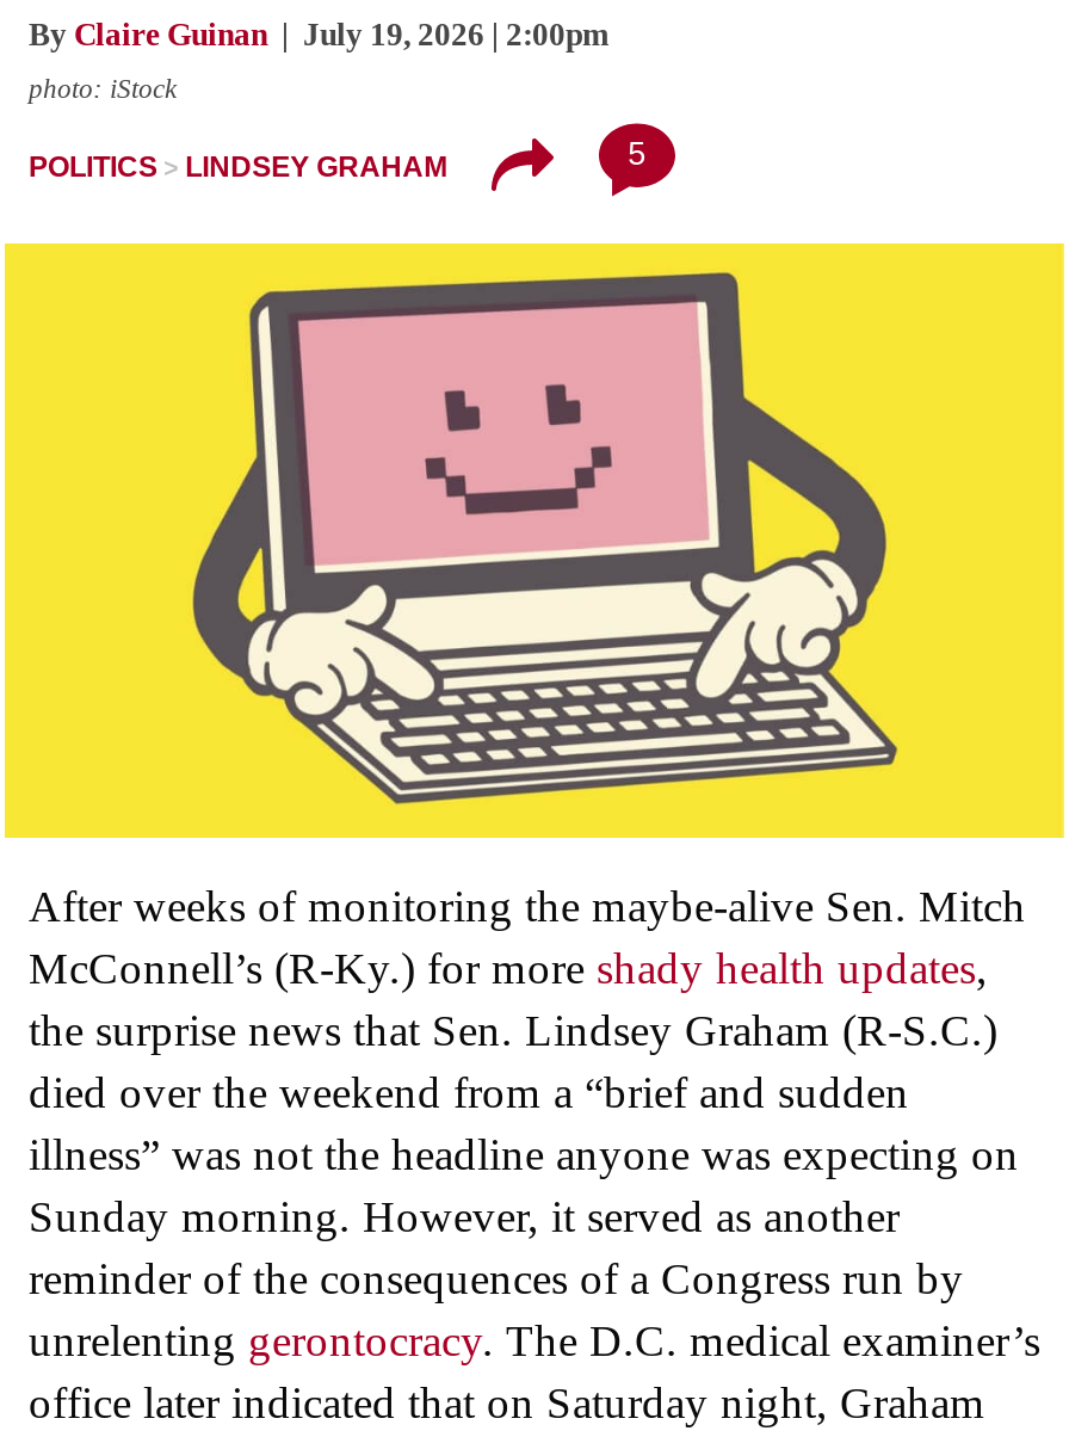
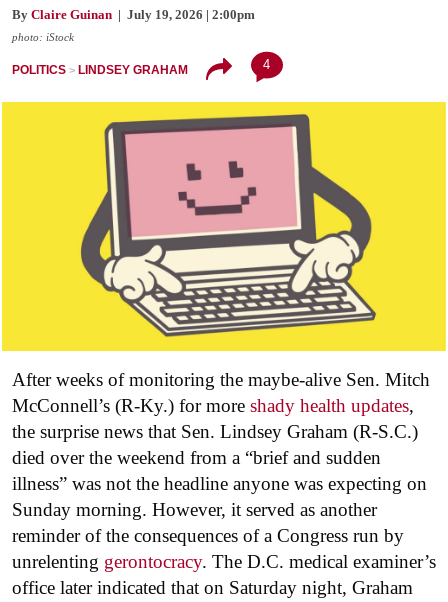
[628,137,645,173] 5 -> [263,57,270,72] 4

